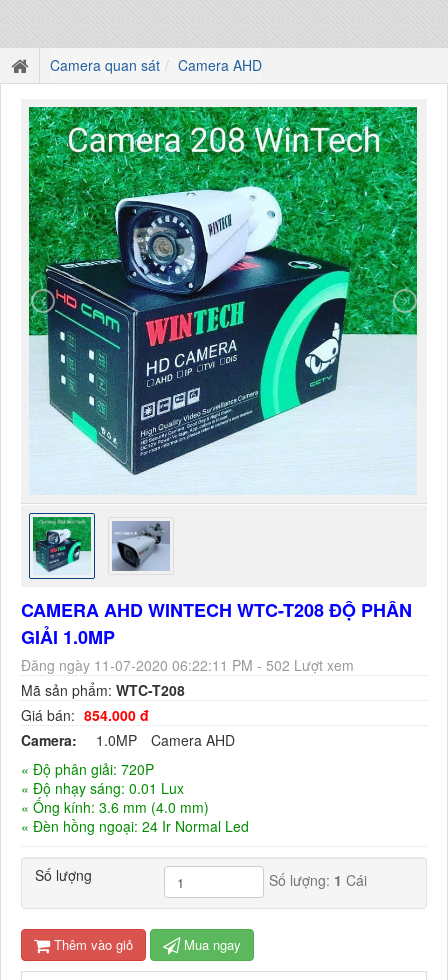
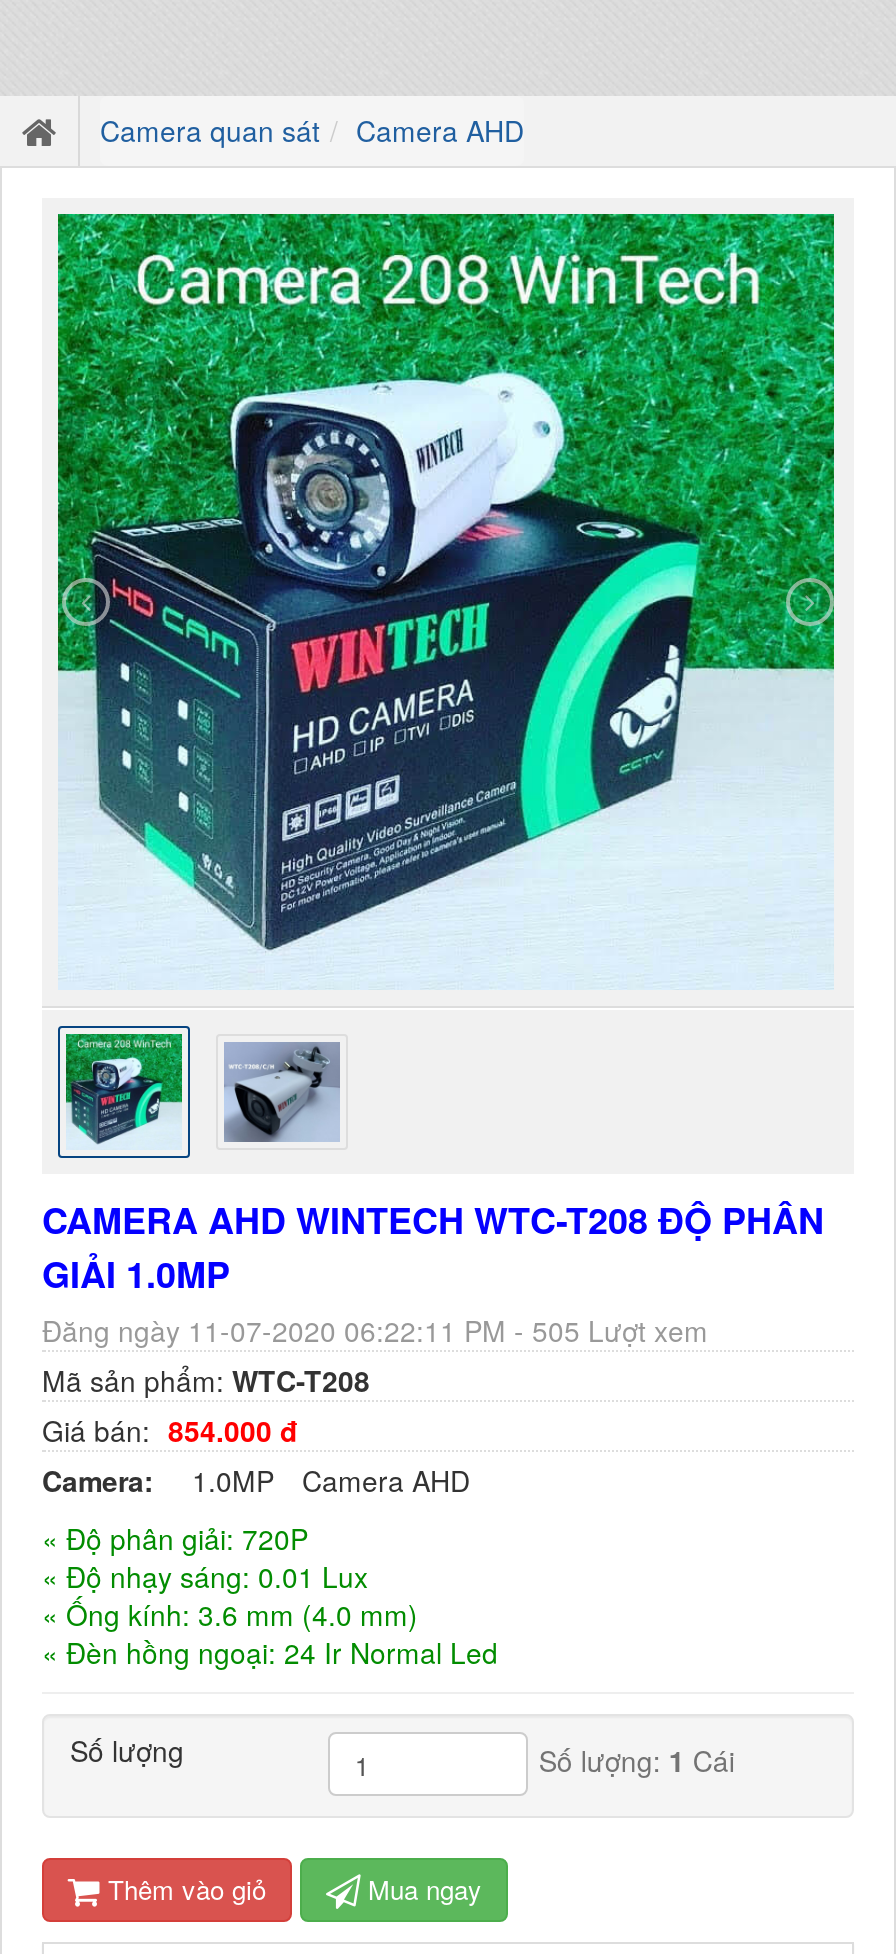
[21,655,354,675] Đăng ngày 11-07-2020 06:22:11 PM - 502 Lượt xem -> [42,1310,708,1350] Đăng ngày 11-07-2020 06:22:11 PM - 505 Lượt xem

